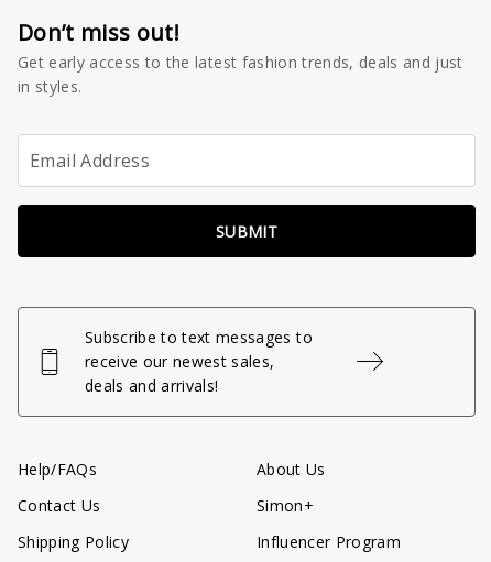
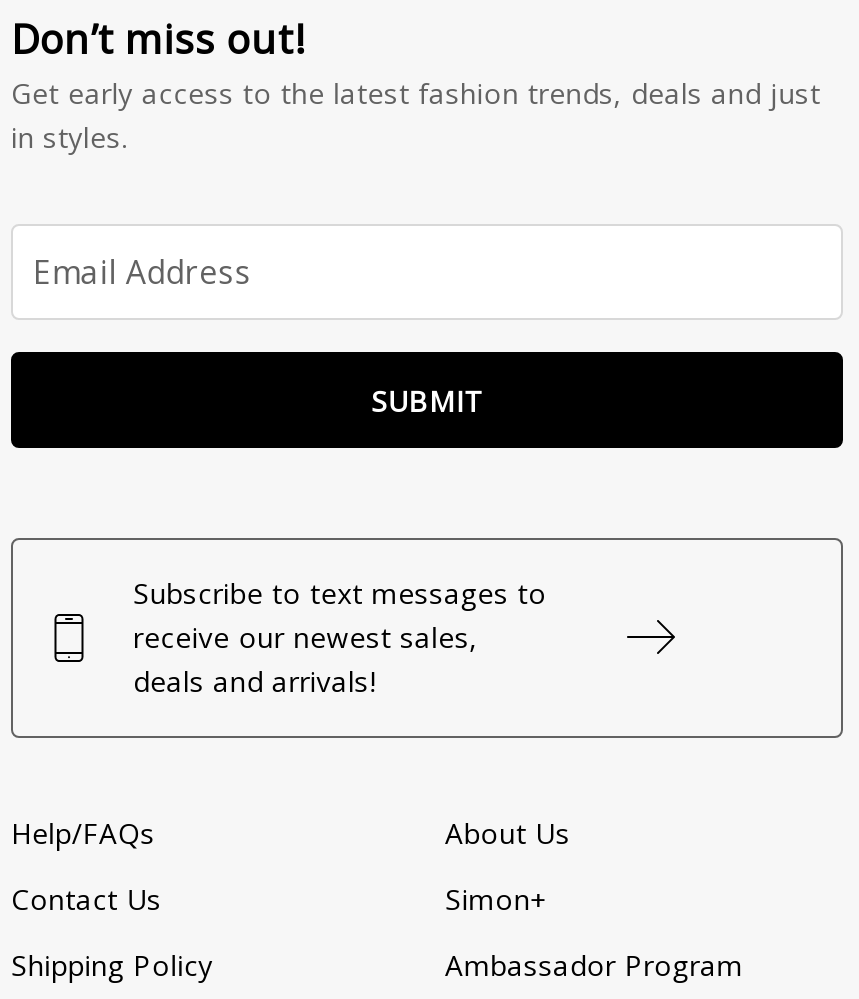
[257,532,401,553] Influencer Program -> [445,947,743,985] Ambassador Program

